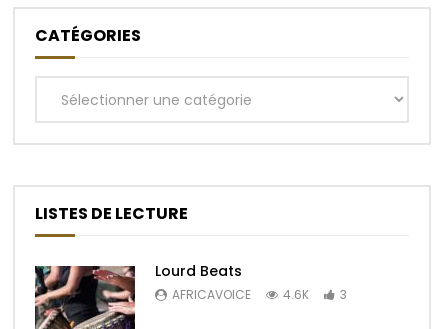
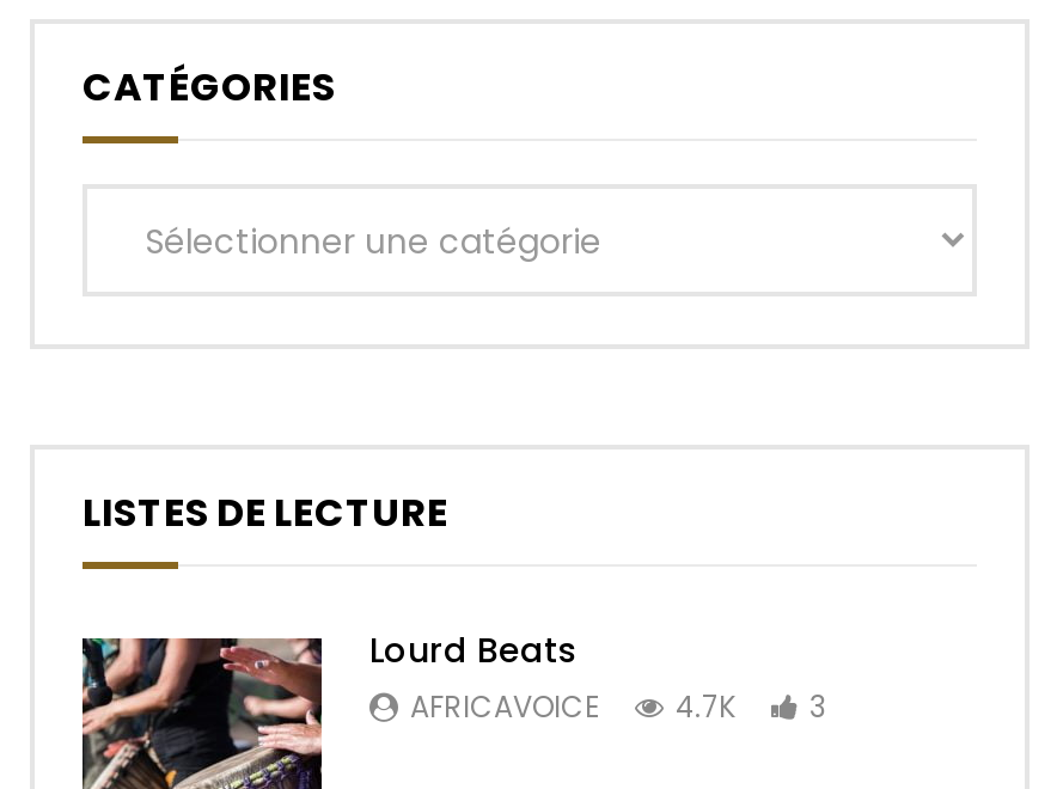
[172,285,347,302] AFRICAVOICE 4.6K 3 -> [410,685,826,726] AFRICAVOICE 4.7K 3

